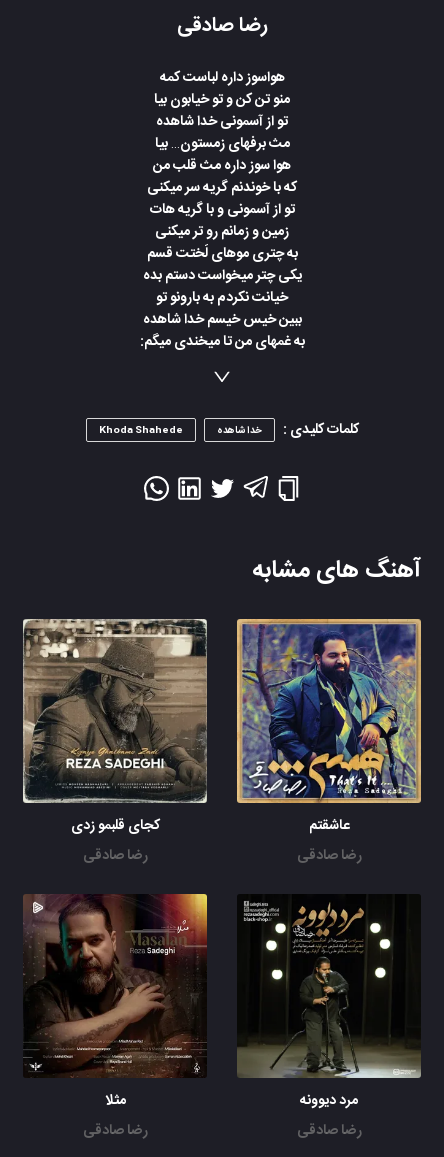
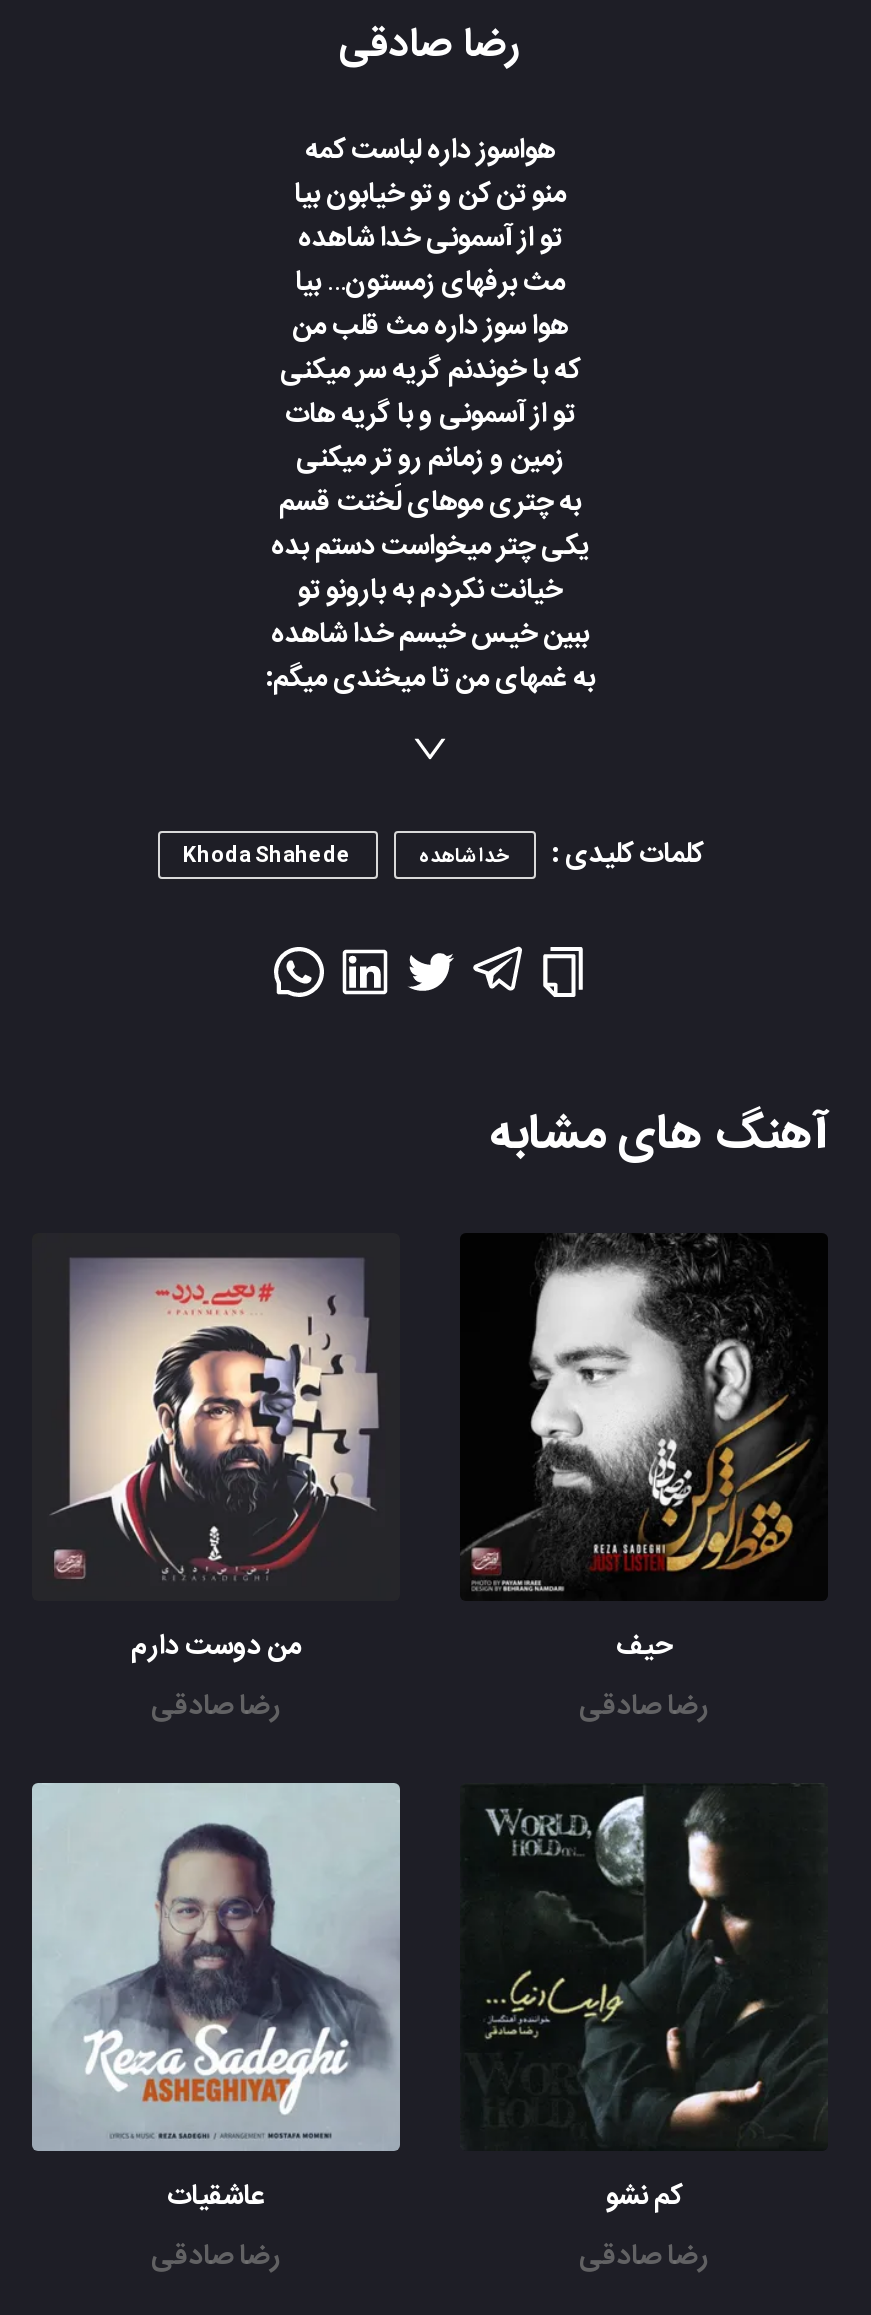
[22,618,208,838] [image] | کجای قلبمو زدی -> [32,1233,400,1671] [image] | من دوست دارم
[236,618,422,838] [image] | عاشقتم -> [460,1233,828,1671] [image] | حیف
[23,893,208,1113] [image] | مثلا -> [30,1781,402,2221] [image] | عاشقیات
[237,896,422,1113] [image] | مرد دیوونه -> [462,1787,828,2221] [image] | کم نشو

